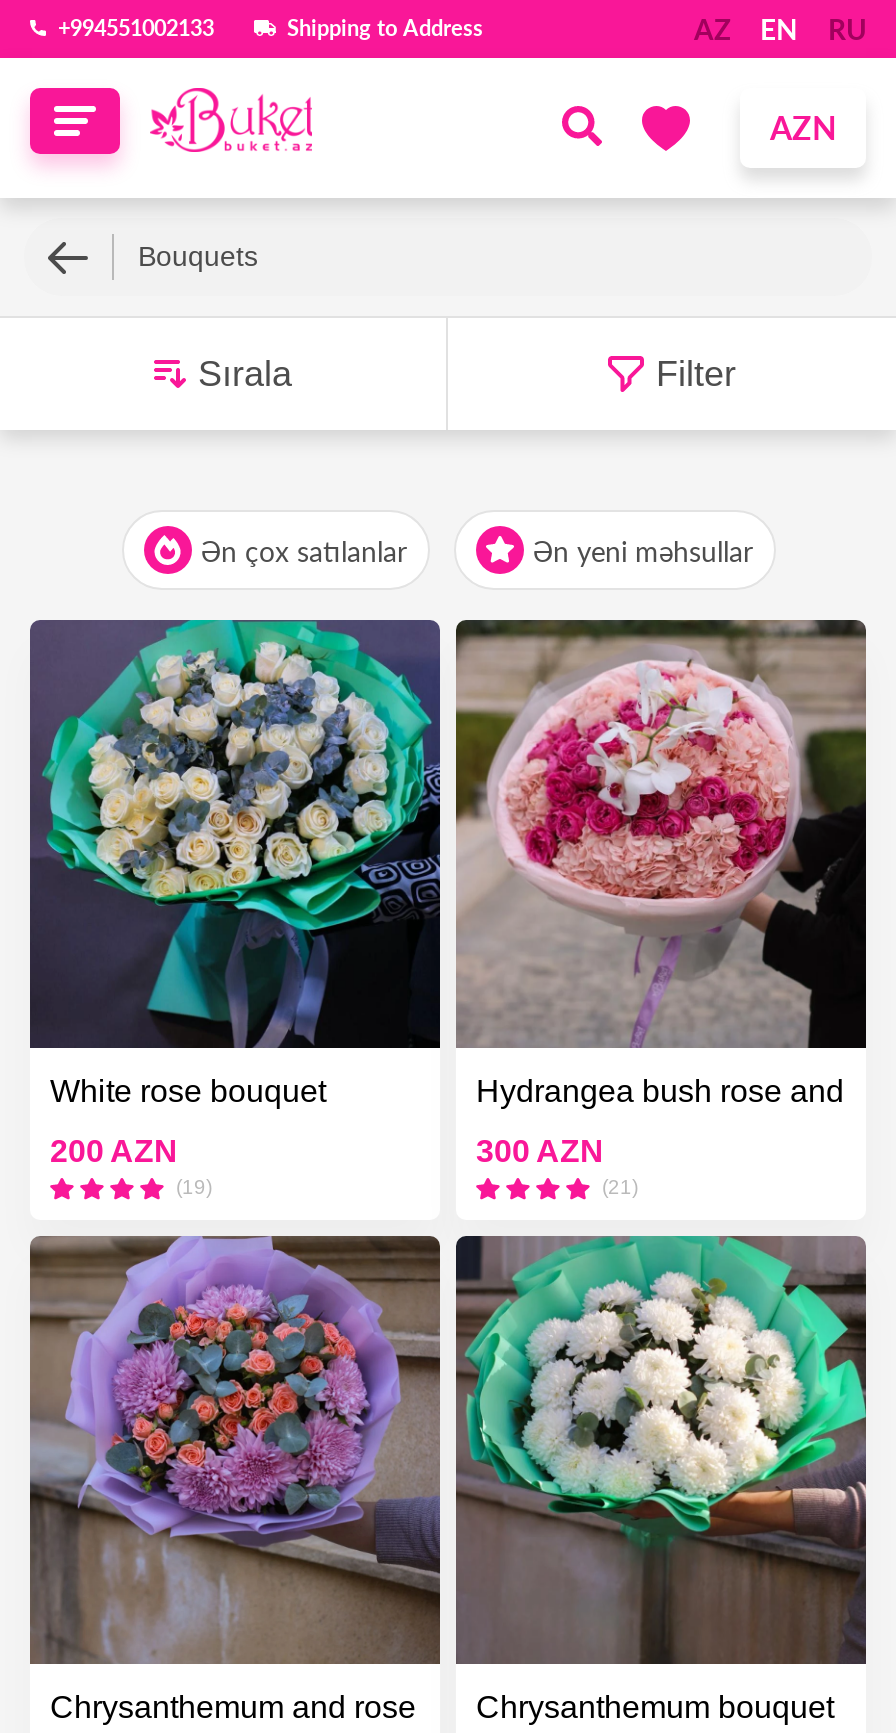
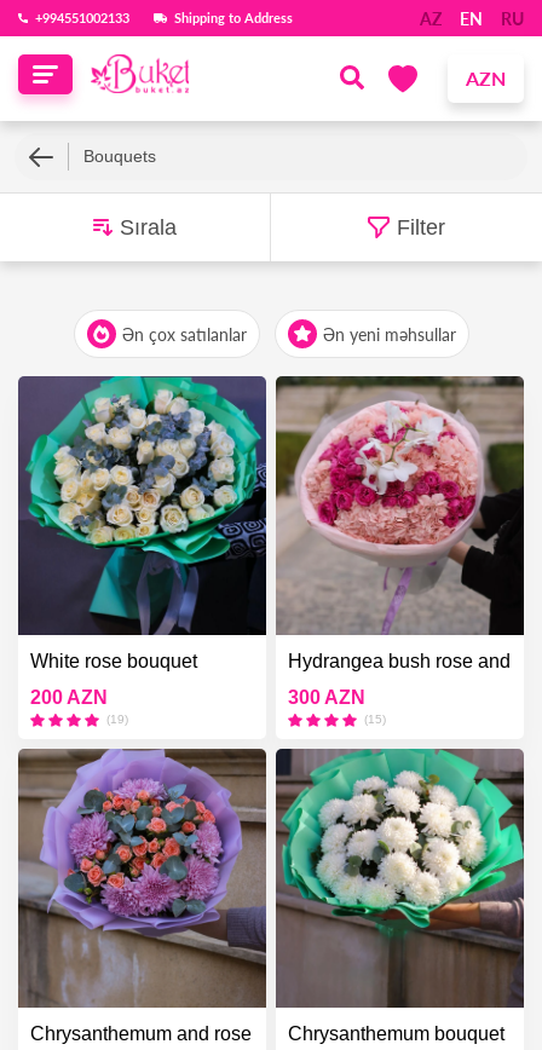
[602,1176,638,1198] (21) -> [364,712,386,726] (15)

